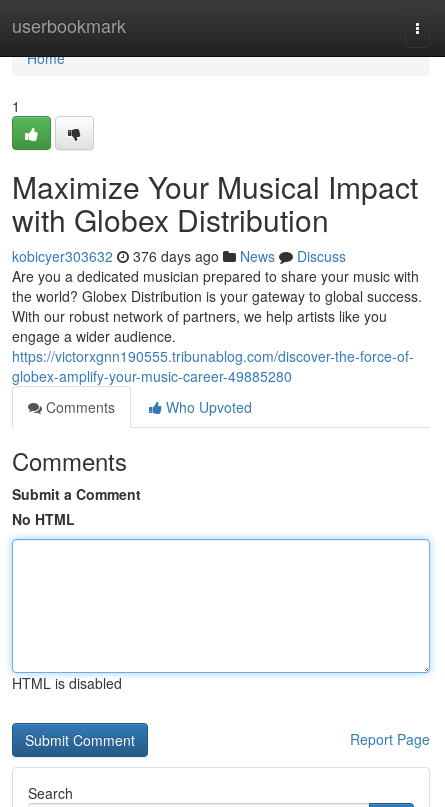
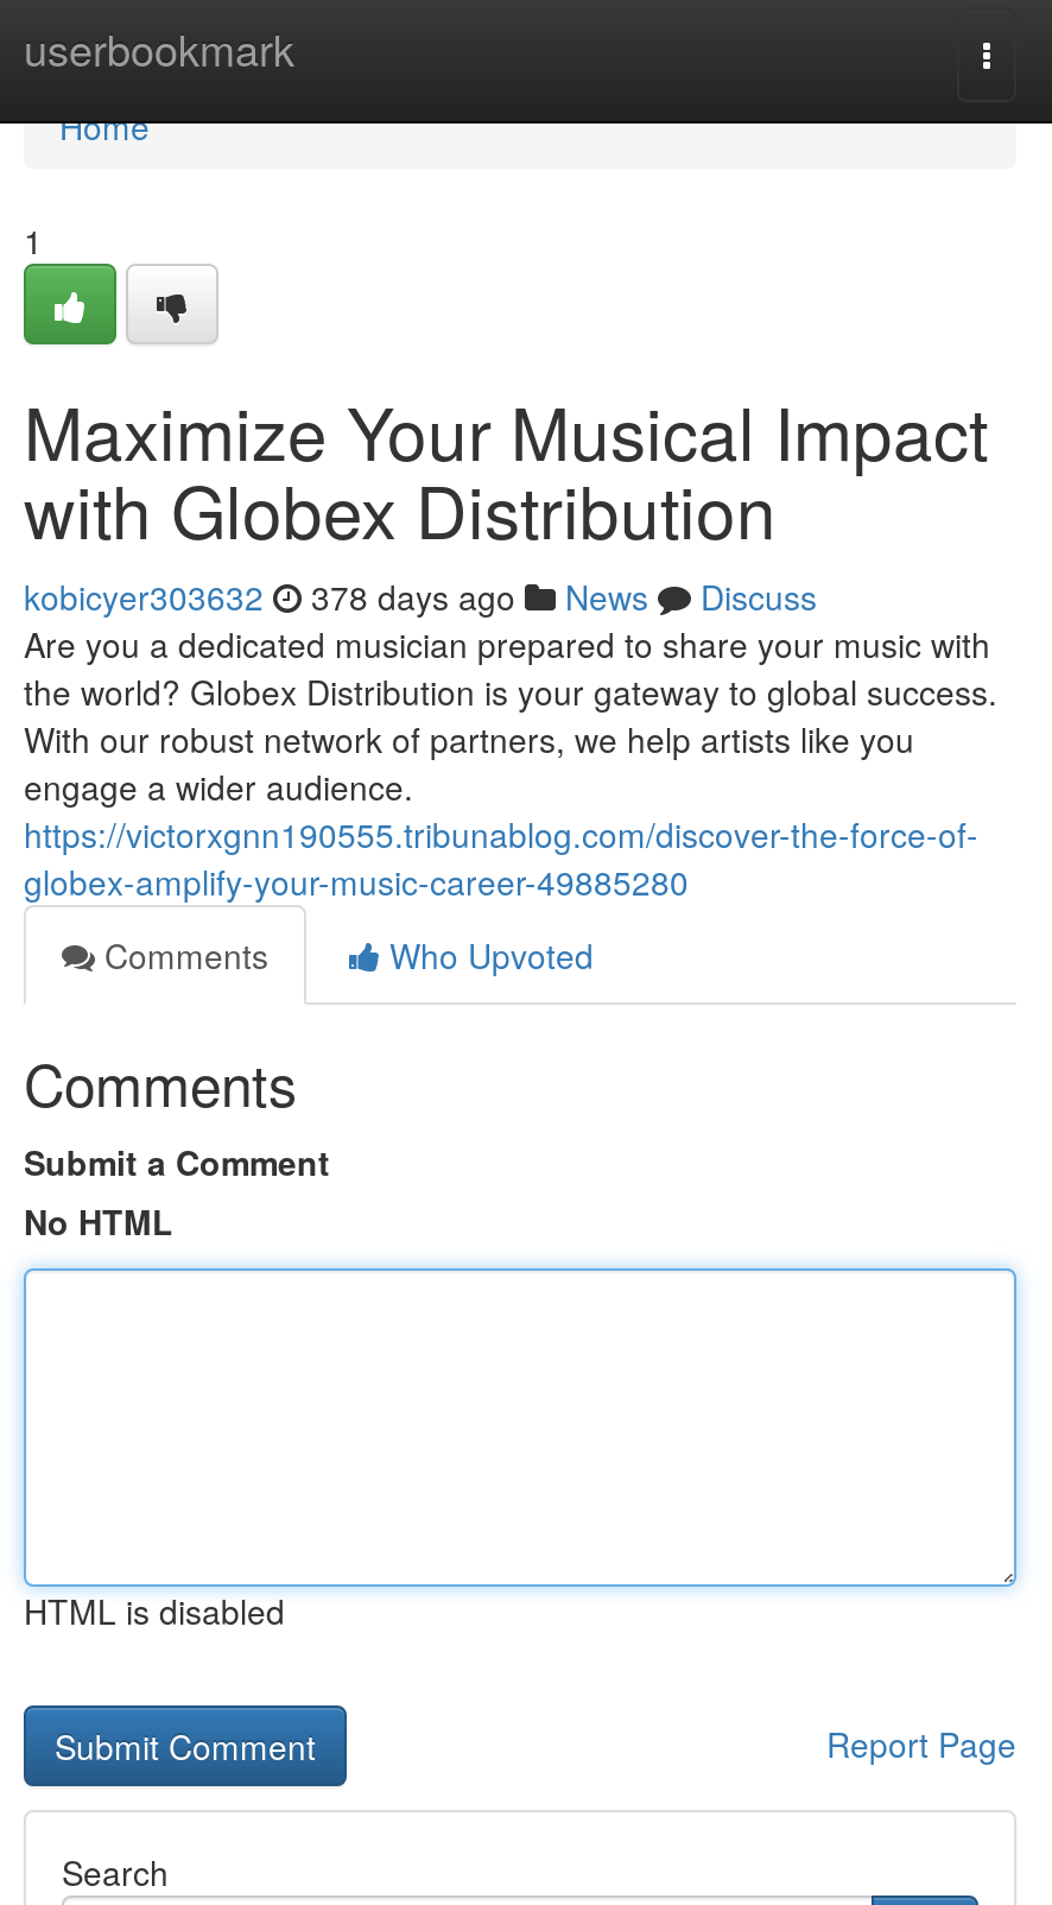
[12,246,346,266] kobicyer303632 376 days ago News Discuss -> [24,572,817,620] kobicyer303632 378 days ago News Discuss

